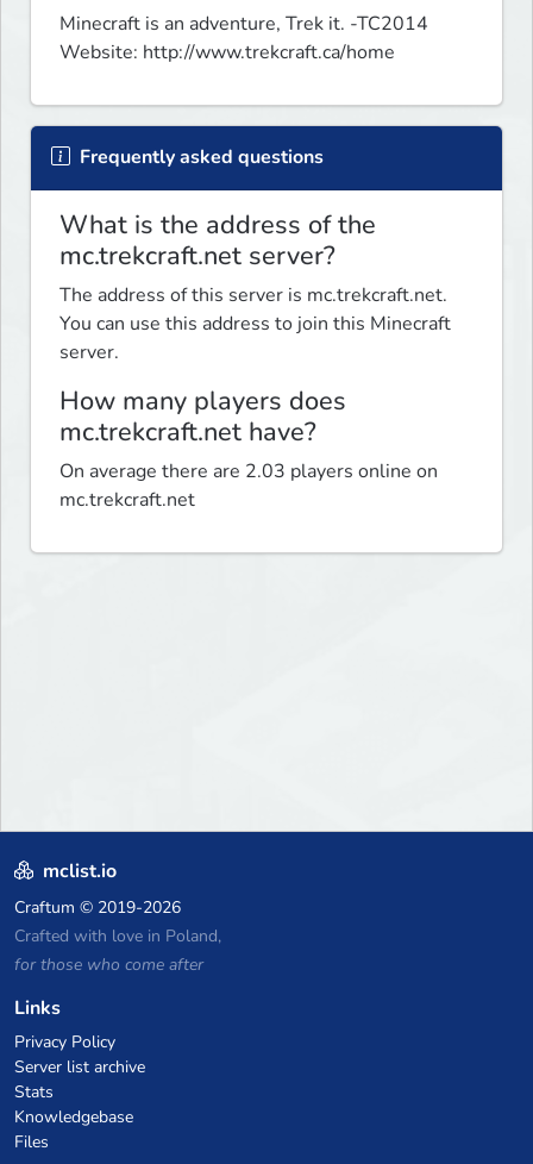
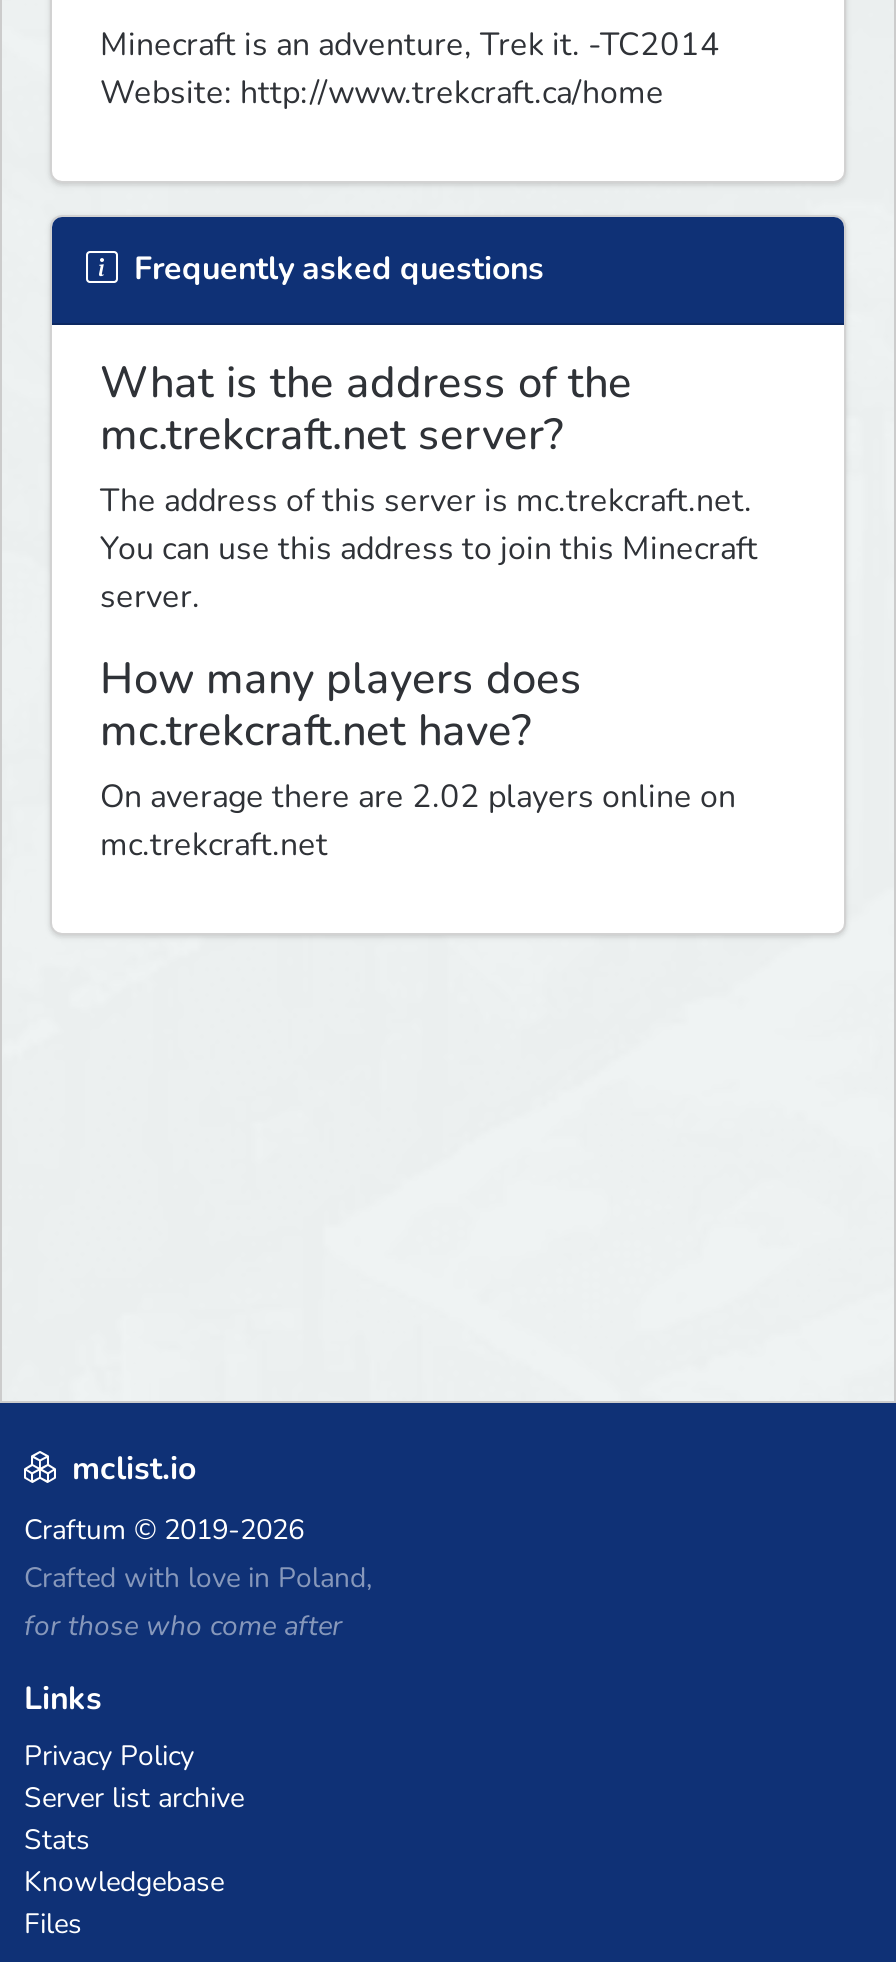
[59,458,438,484] On average there are 2.03 players online on -> [100,774,736,818] On average there are 2.02 players online on

